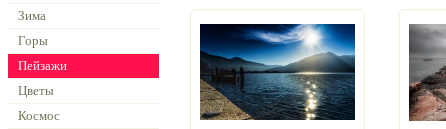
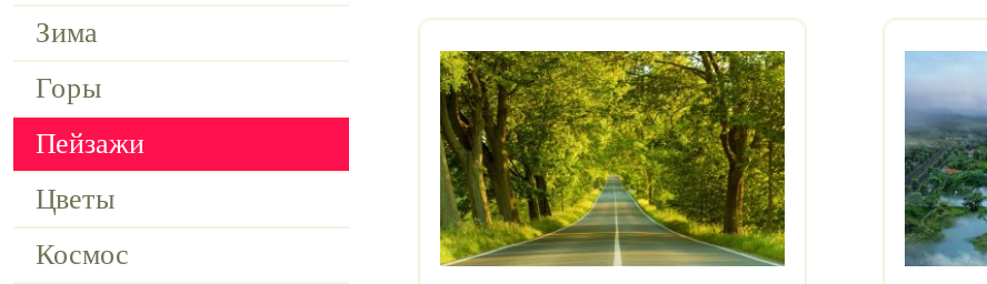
[199,23,356,121] [image] -> [438,49,787,268] [image]
[408,24,443,122] [image] -> [905,51,980,266] [image]

